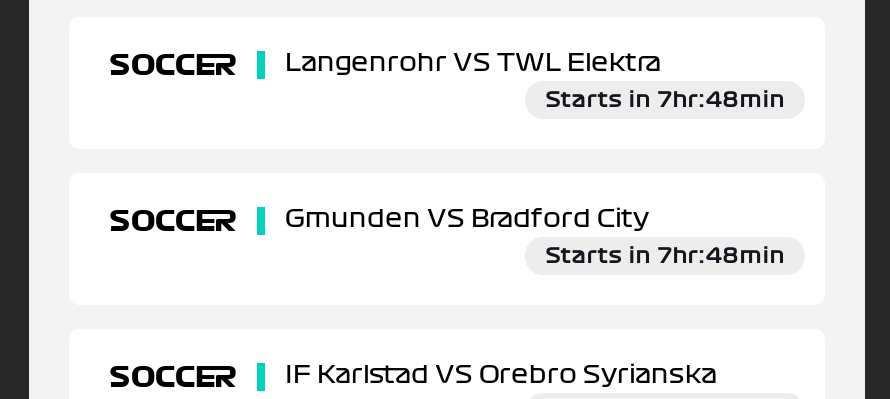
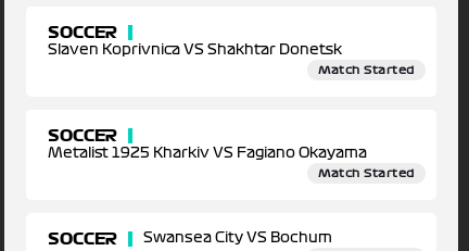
[285,51,661,75] Langenrohr VS TWL Elektra -> [48,43,342,57] Slaven Koprivnica VS Shakhtar Donetsk
[545,89,785,111] Starts in 7hr:48min -> [318,64,415,76] Match Started
[285,207,649,231] Gmunden VS Bradford City -> [48,147,367,160] Metalist 1925 Kharkiv VS Fagiano Okayama
[545,245,785,267] Starts in 7hr:48min -> [318,167,415,179] Match Started
[285,363,717,387] IF Karlstad VS Orebro Syrianska -> [143,231,332,244] Swansea City VS Bochum

